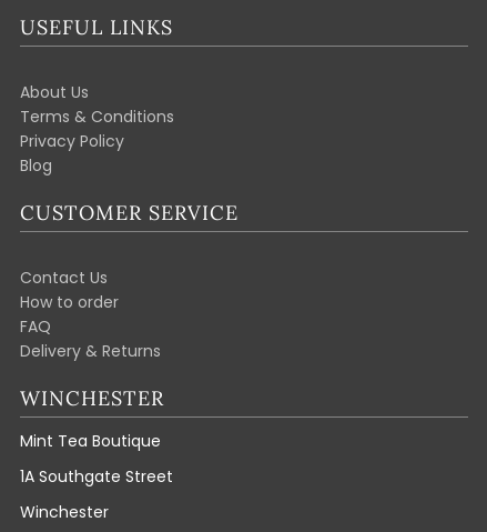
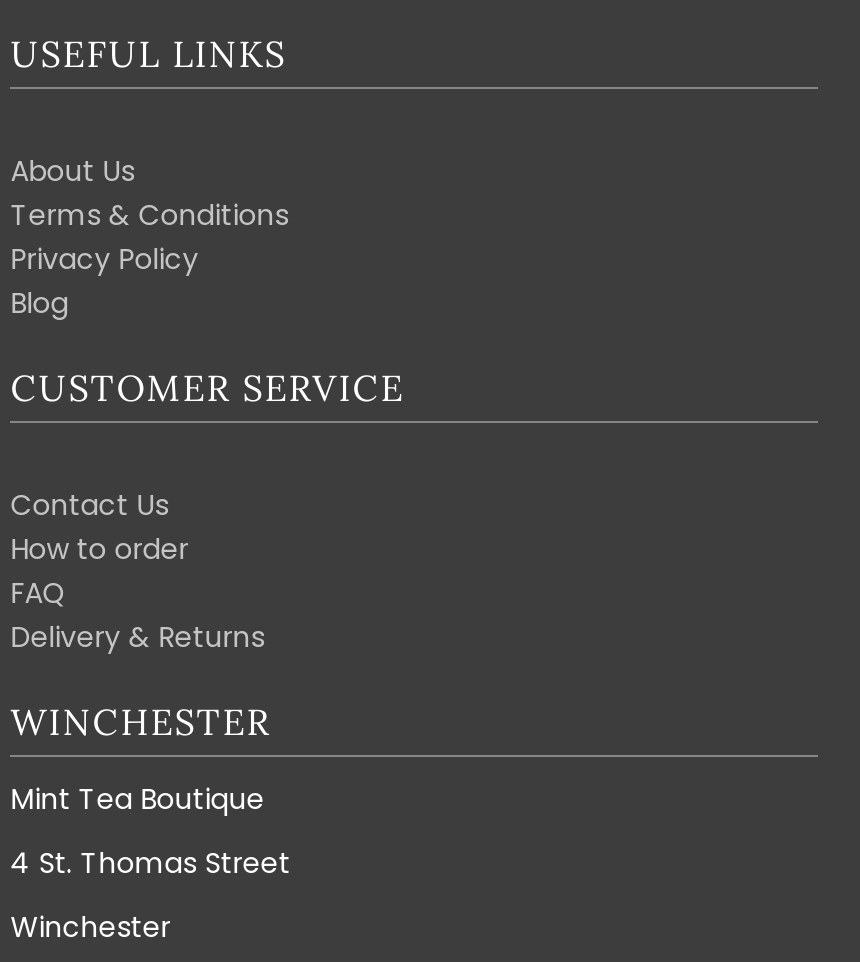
[20,465,173,487] 1A Southgate Street -> [10,842,290,882] 4 St. Thomas Street

